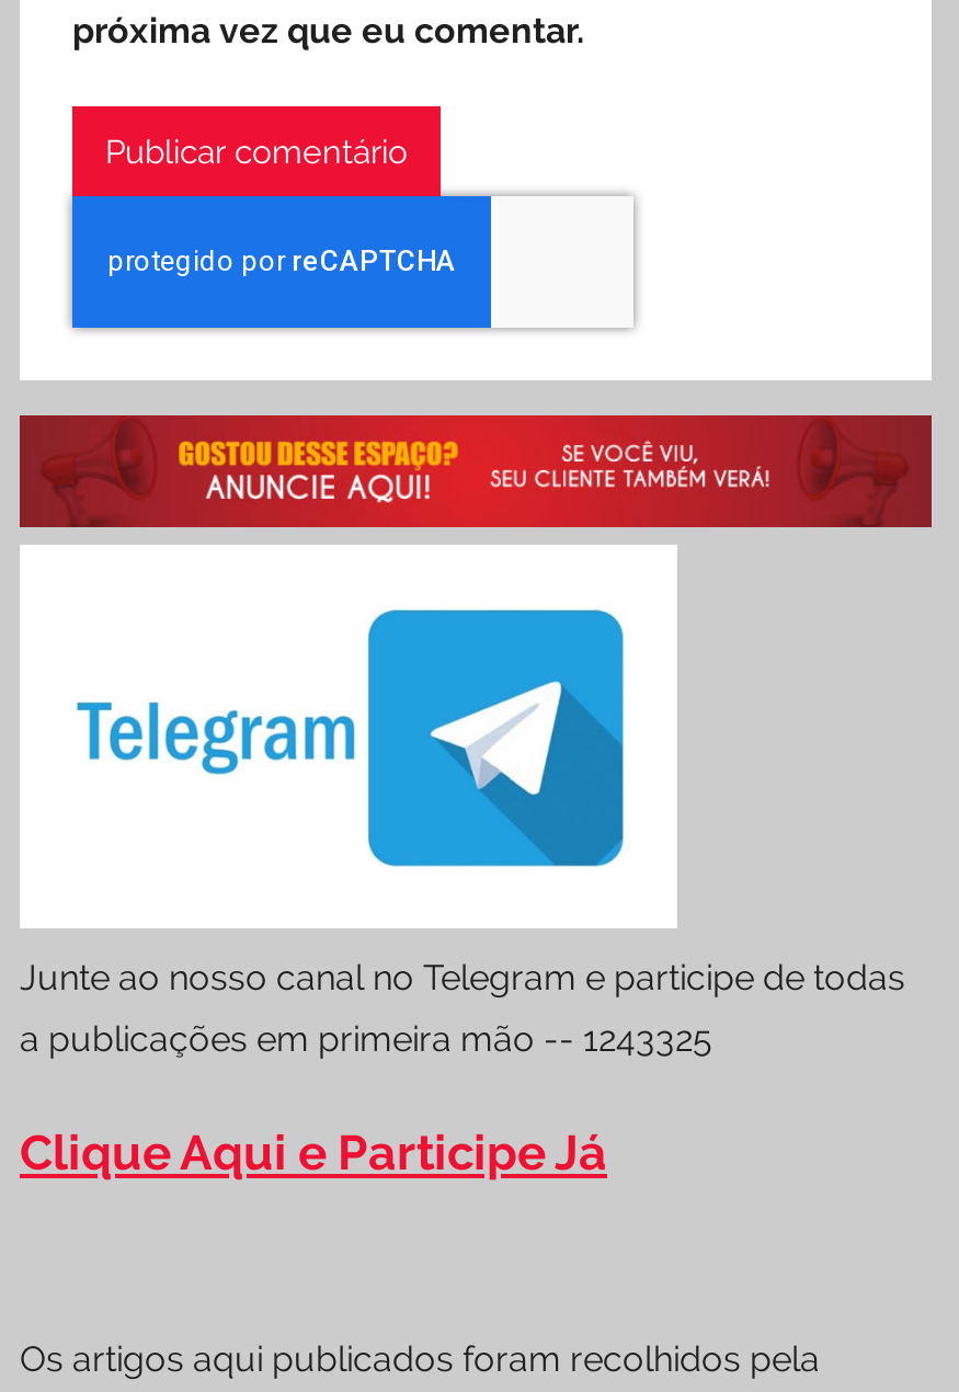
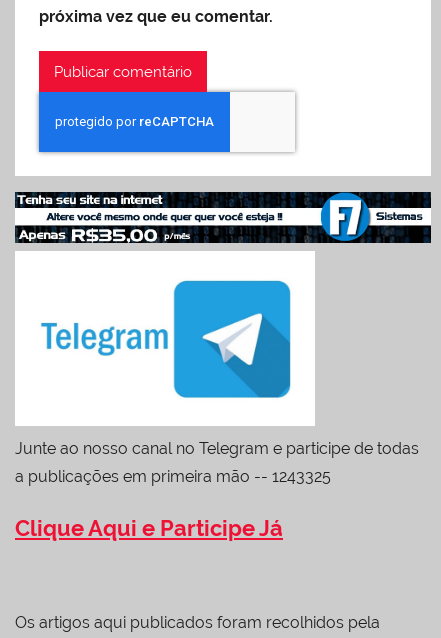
[18,413,934,529] [image] -> [14,191,432,244] [image]

